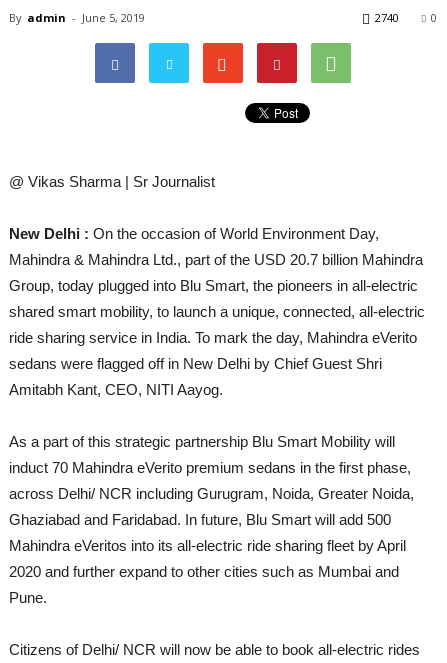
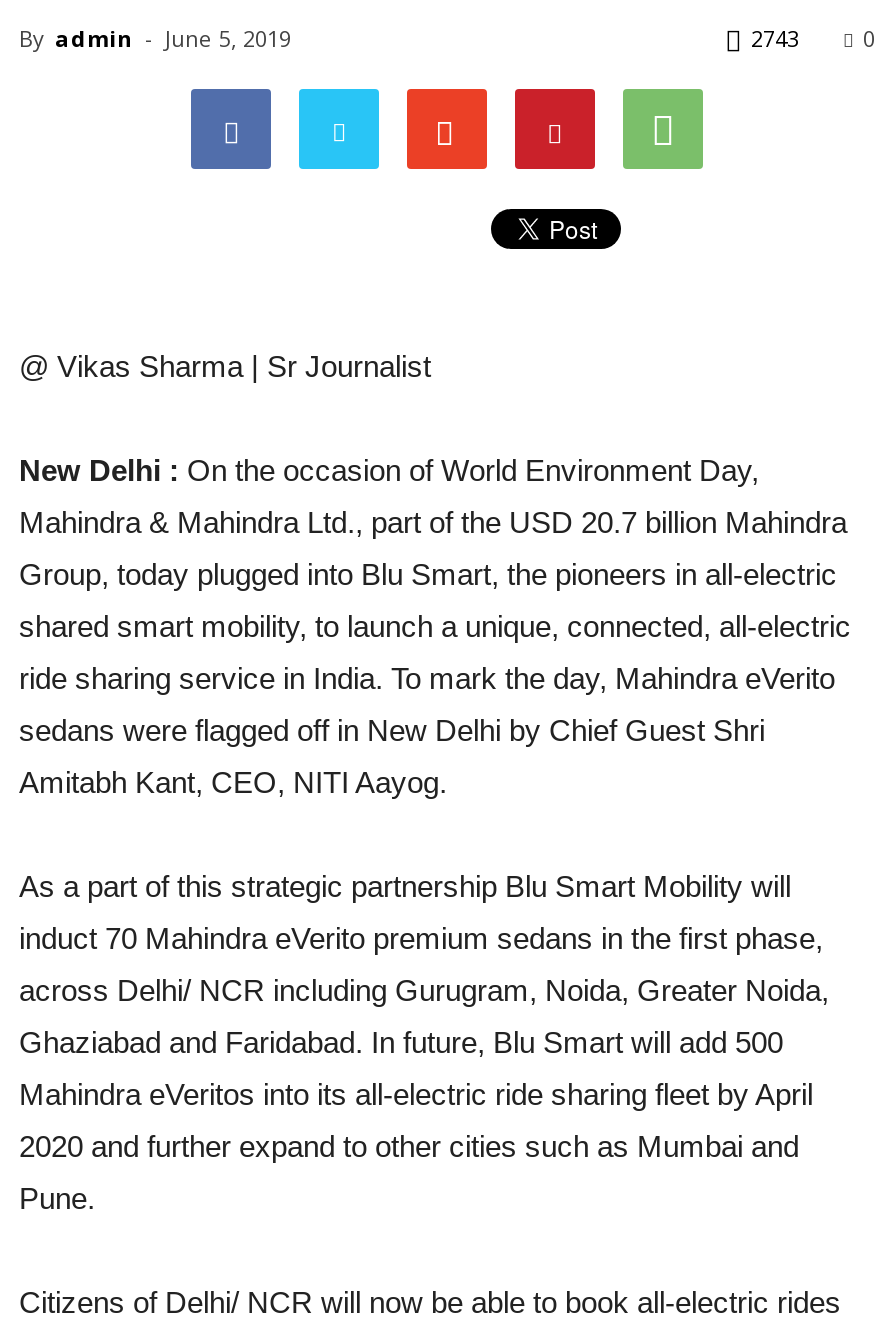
[375,10,399,25] 2740 -> [751,23,799,53] 2743

